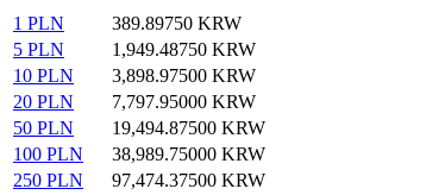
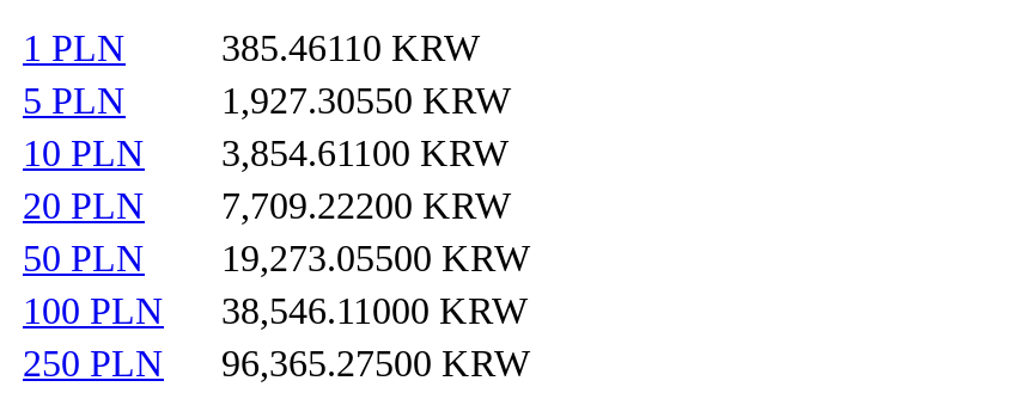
[112,13,242,33] 389.89750 KRW -> [221,27,480,68] 385.46110 KRW
[112,39,256,59] 1,949.48750 KRW -> [221,80,511,121] 1,927.30550 KRW
[13,65,256,86] 10 PLN 3,898.97500 KRW -> [23,133,509,173] 10 PLN 3,854.61100 KRW
[13,92,256,112] 20 PLN 7,797.95000 KRW -> [23,185,511,226] 20 PLN 7,709.22200 KRW
[13,118,265,138] 50 PLN 19,494.87500 KRW -> [23,238,530,278] 50 PLN 19,273.05500 KRW
[13,144,265,164] 100 PLN 38,989.75000 KRW -> [23,290,528,331] 100 PLN 38,546.11000 KRW
[13,170,265,190] 250 PLN 97,474.37500 KRW -> [23,343,530,383] 250 PLN 96,365.27500 KRW

